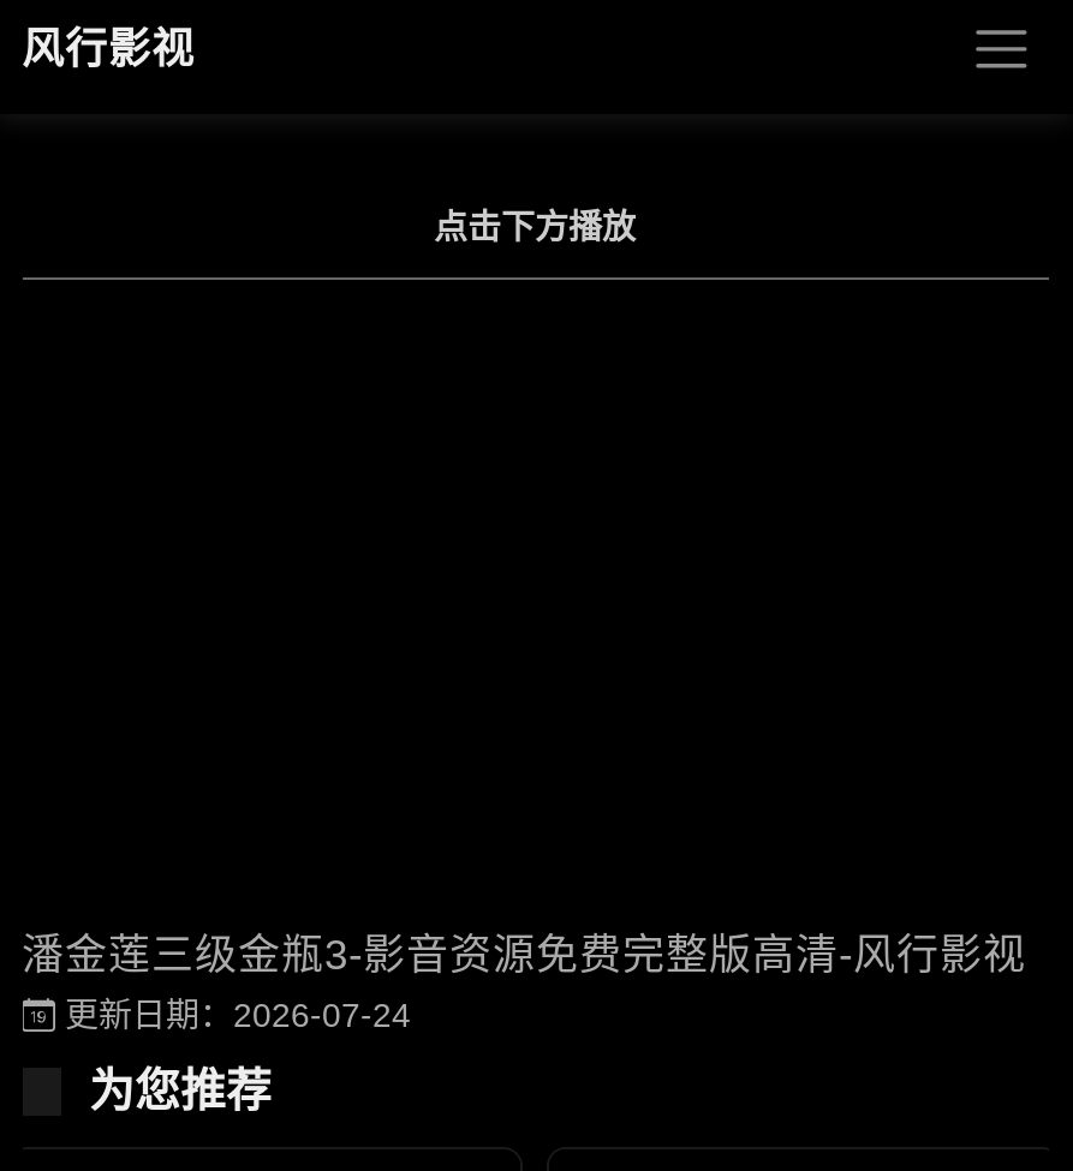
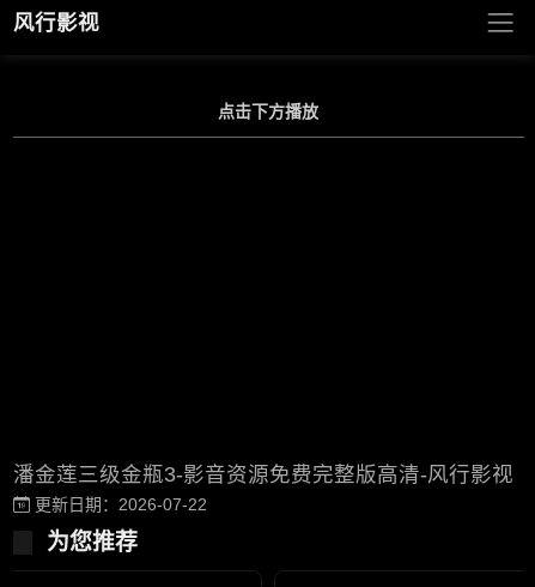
[55,995,411,1034] 更新日期：2026-07-24 -> [29,495,206,514] 更新日期：2026-07-22

